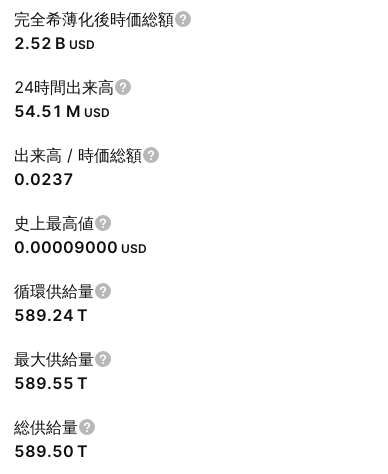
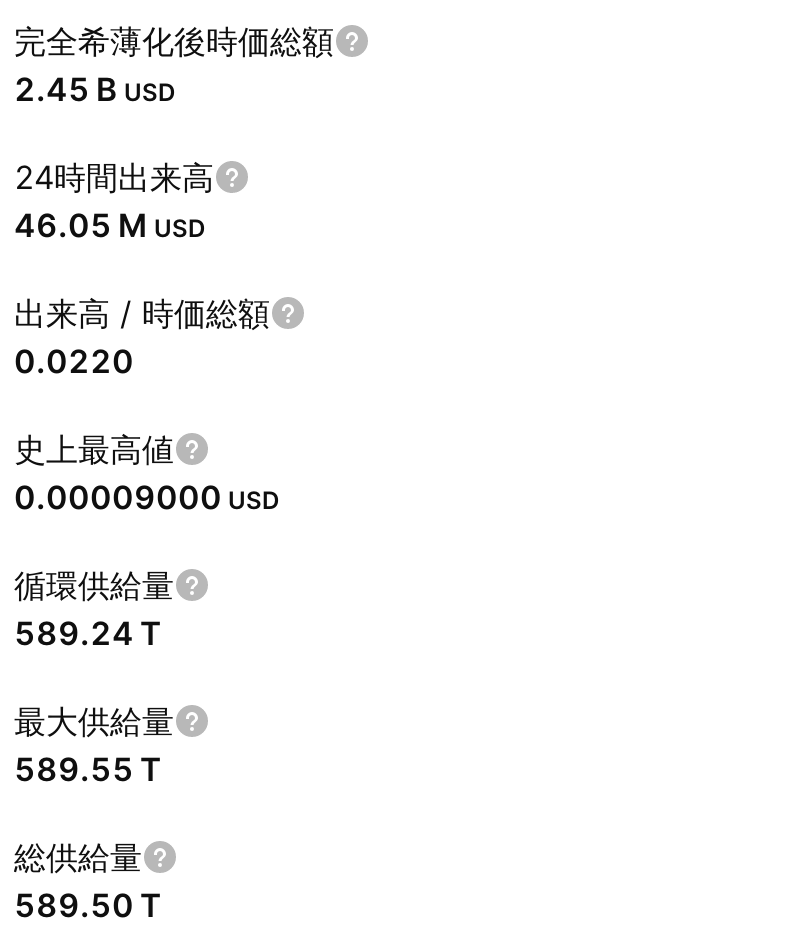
[14,33,95,53] 2.52 B USD -> [14,69,176,109] 2.45 B USD
[14,101,110,121] 54.51 M USD -> [14,205,206,245] 46.05 M USD
[14,169,74,189] 0.0237 -> [14,341,134,381] 0.0220

